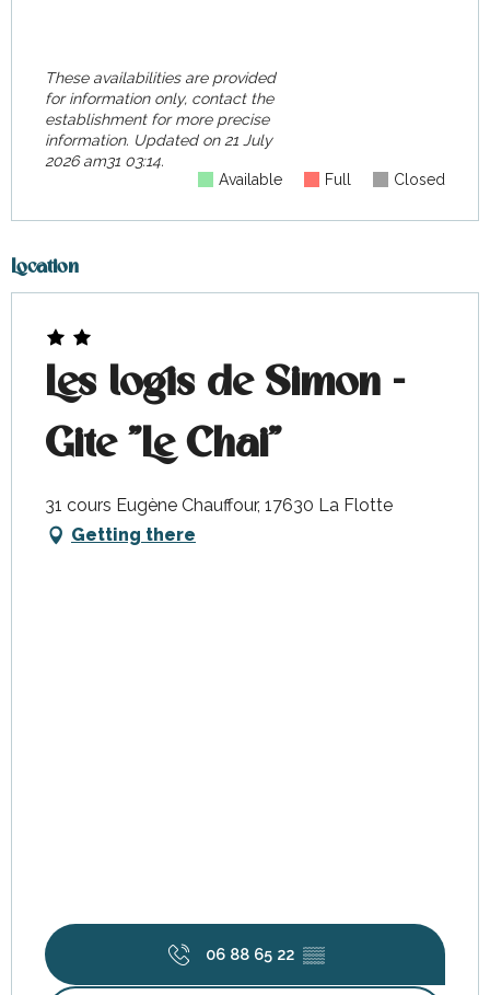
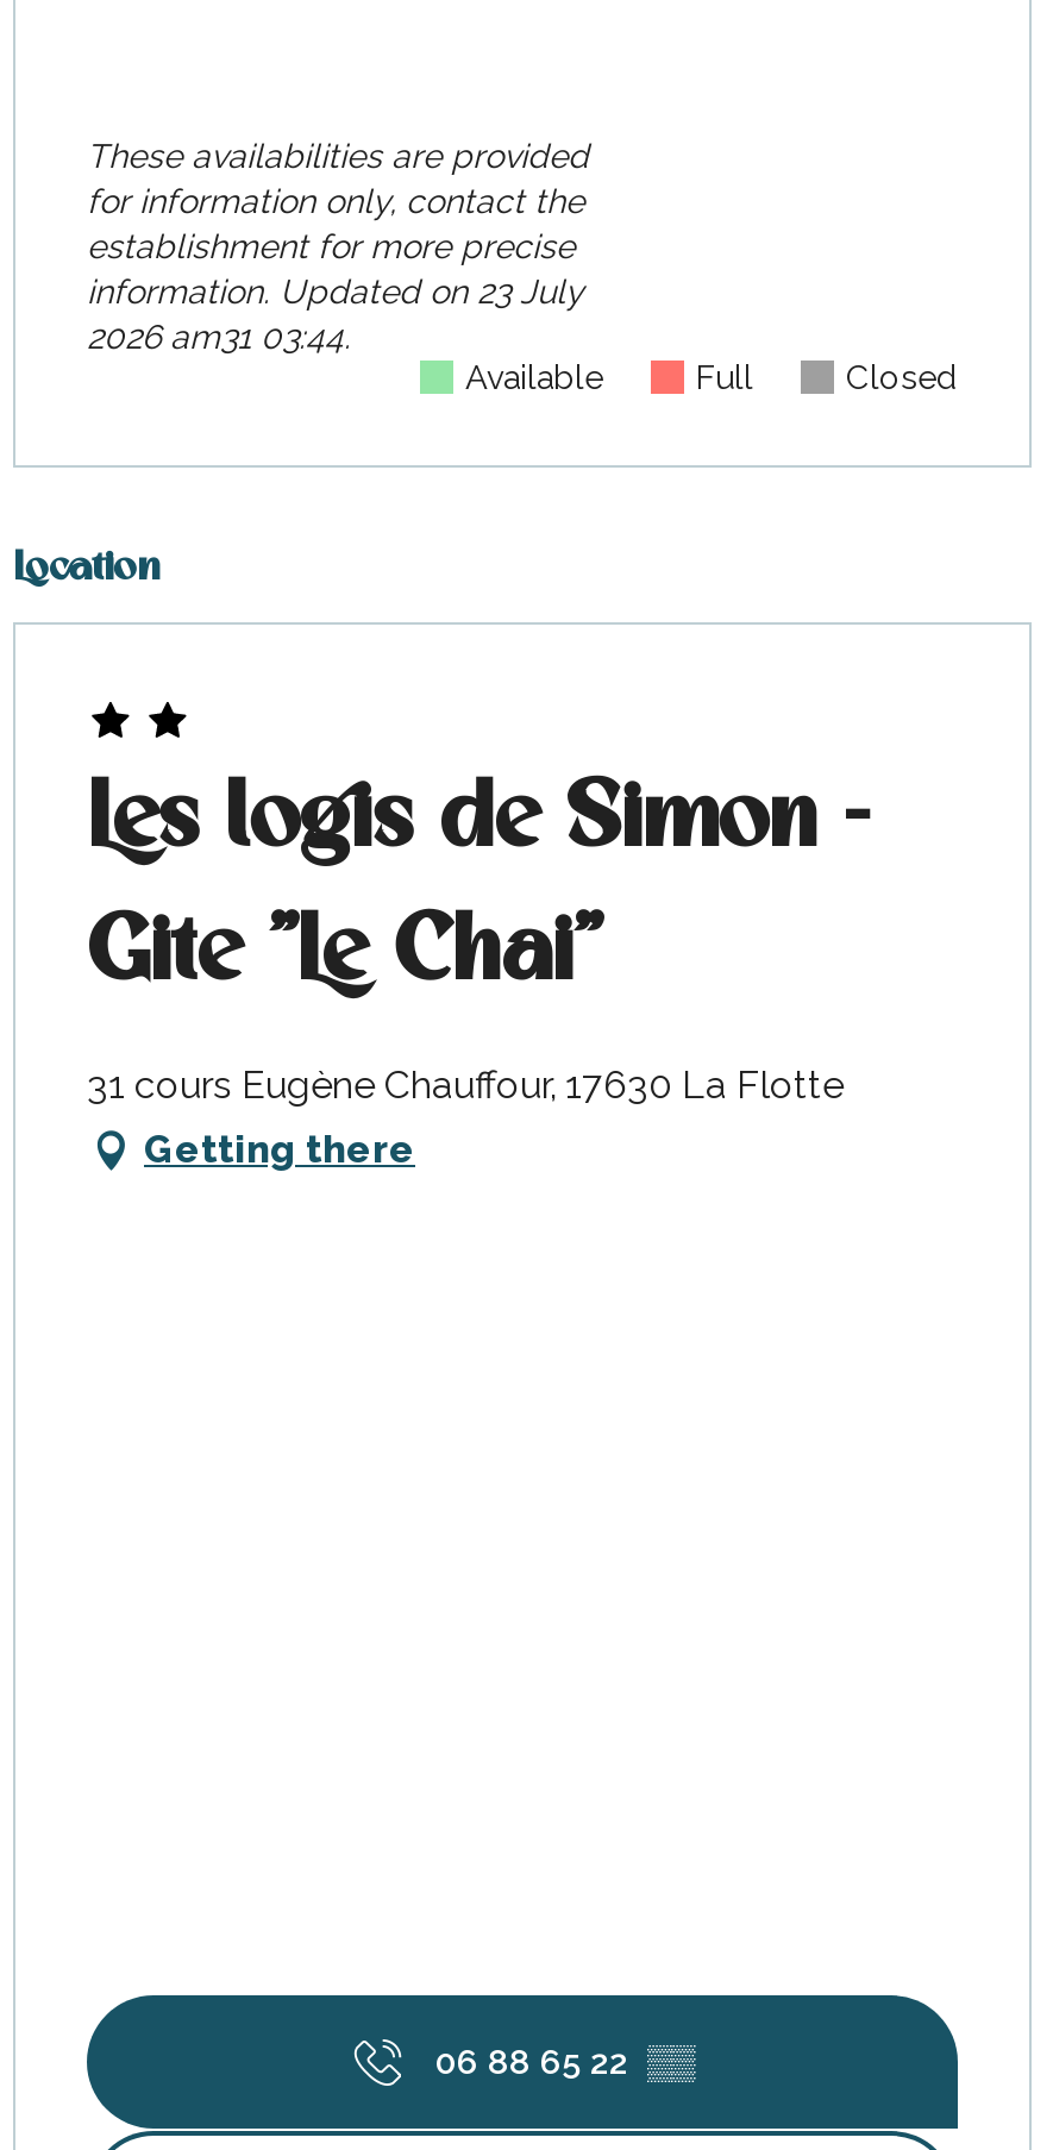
[45,131,272,149] information. Updated on 21 July -> [87,272,584,311] information. Updated on 23 July
[45,152,164,170] 2026 am31 03:14. -> [87,318,351,356] 2026 am31 03:44.

